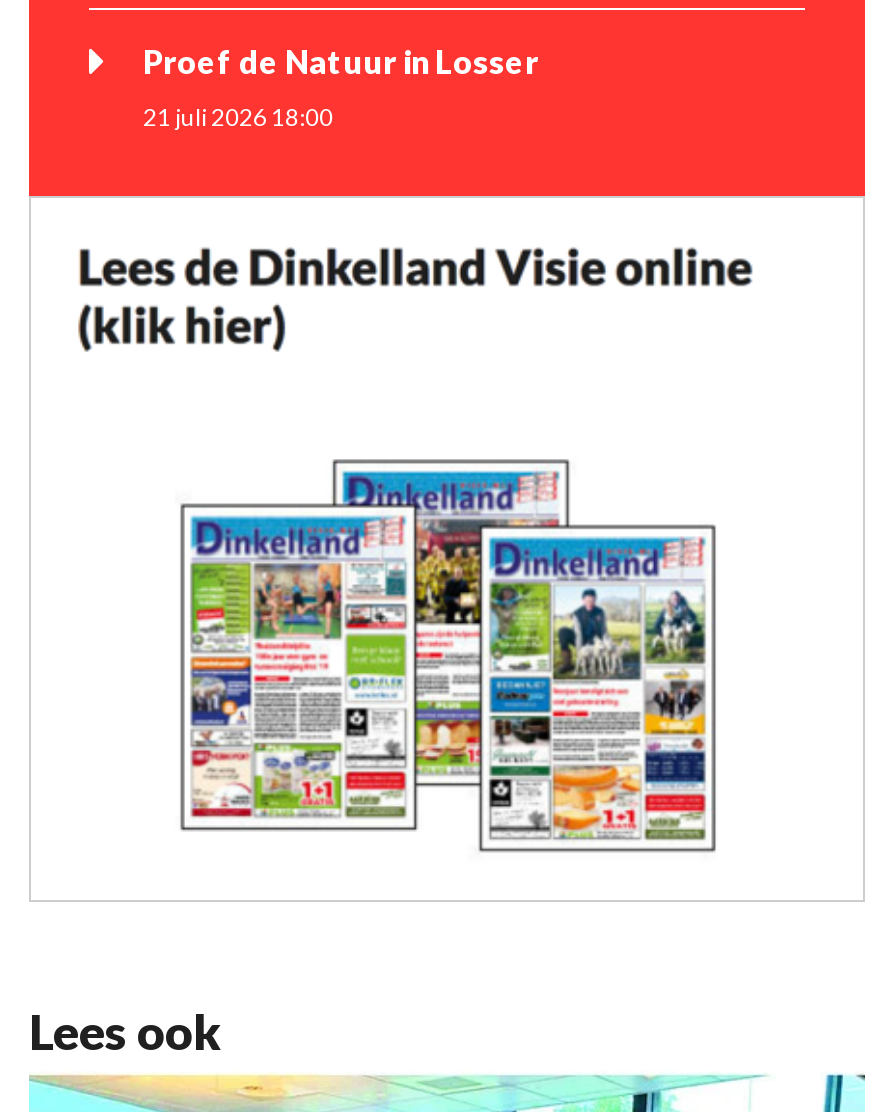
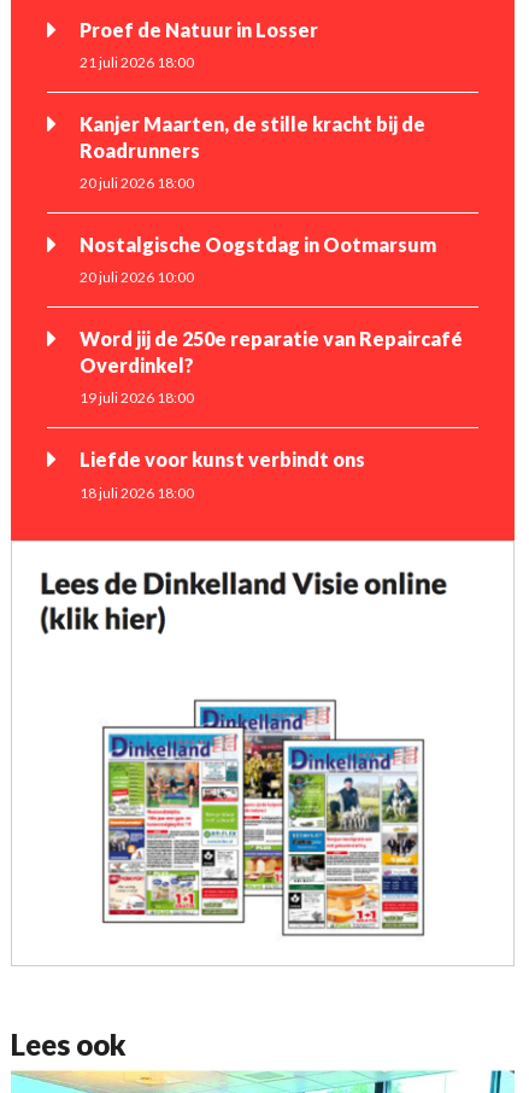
none -> [80,112,463,501] Kanjer Maarten, de stille kracht bij de | Roadrunners | 20 juli 2026 18:00 | Nostalgische Oogstdag in Ootmarsum | 20 juli 2026 10:00 | Word jij de 250e reparatie van Repaircafé | Overdinkel? | 19 juli 2026 18:00 | Liefde voor kunst verbindt ons | 18 juli 2026 18:00

